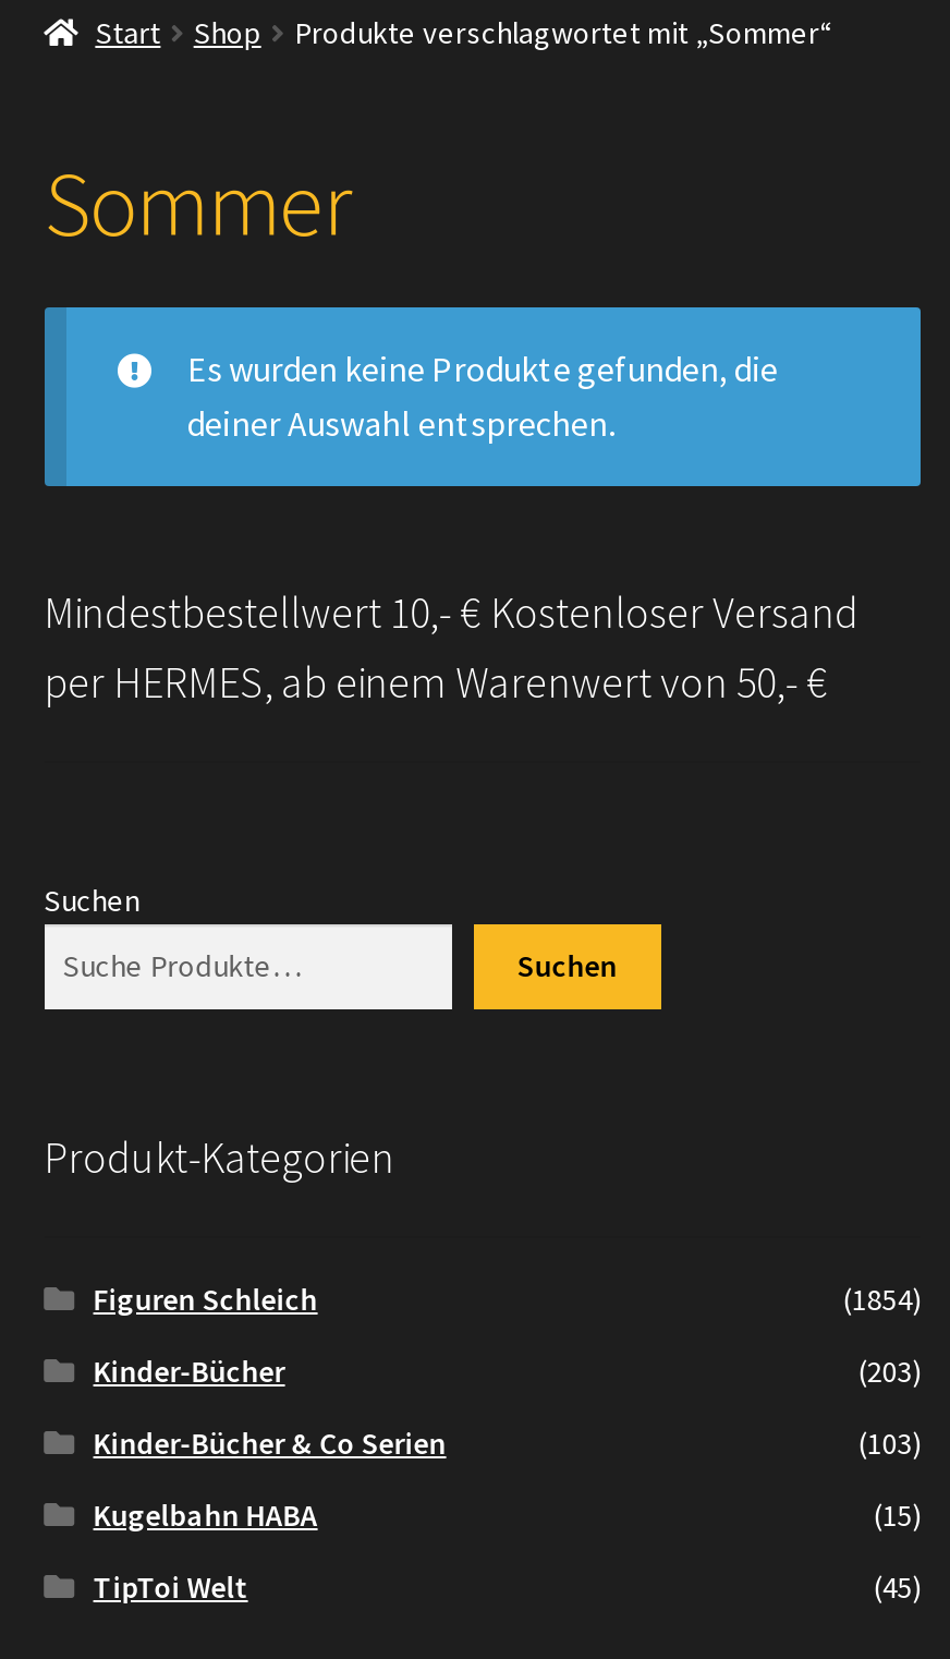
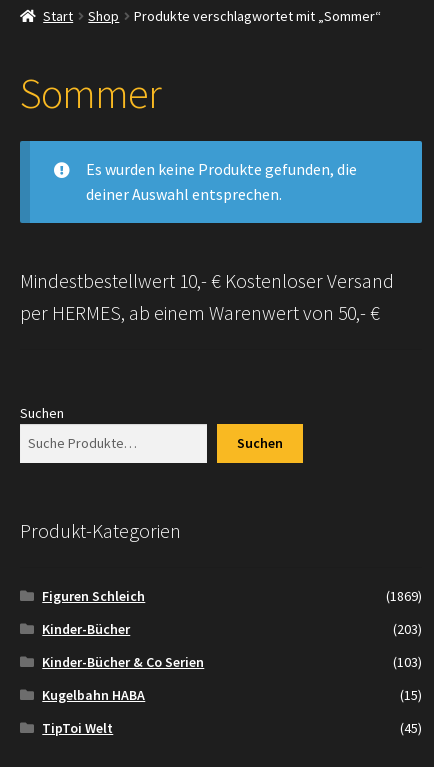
[843,1281,921,1320] (1854) -> [386,587,422,605] (1869)

